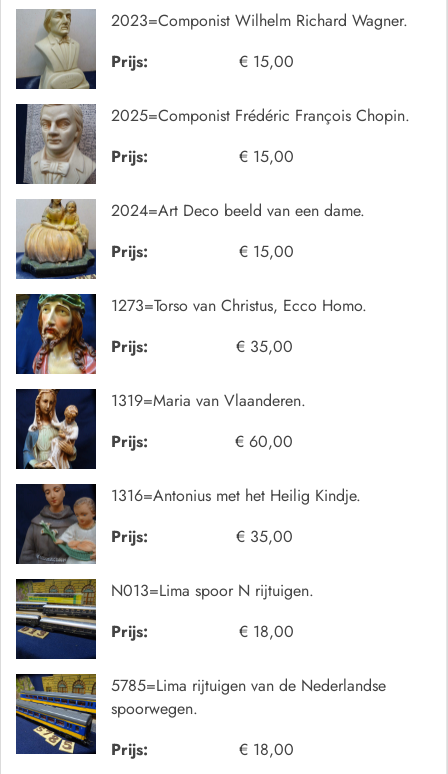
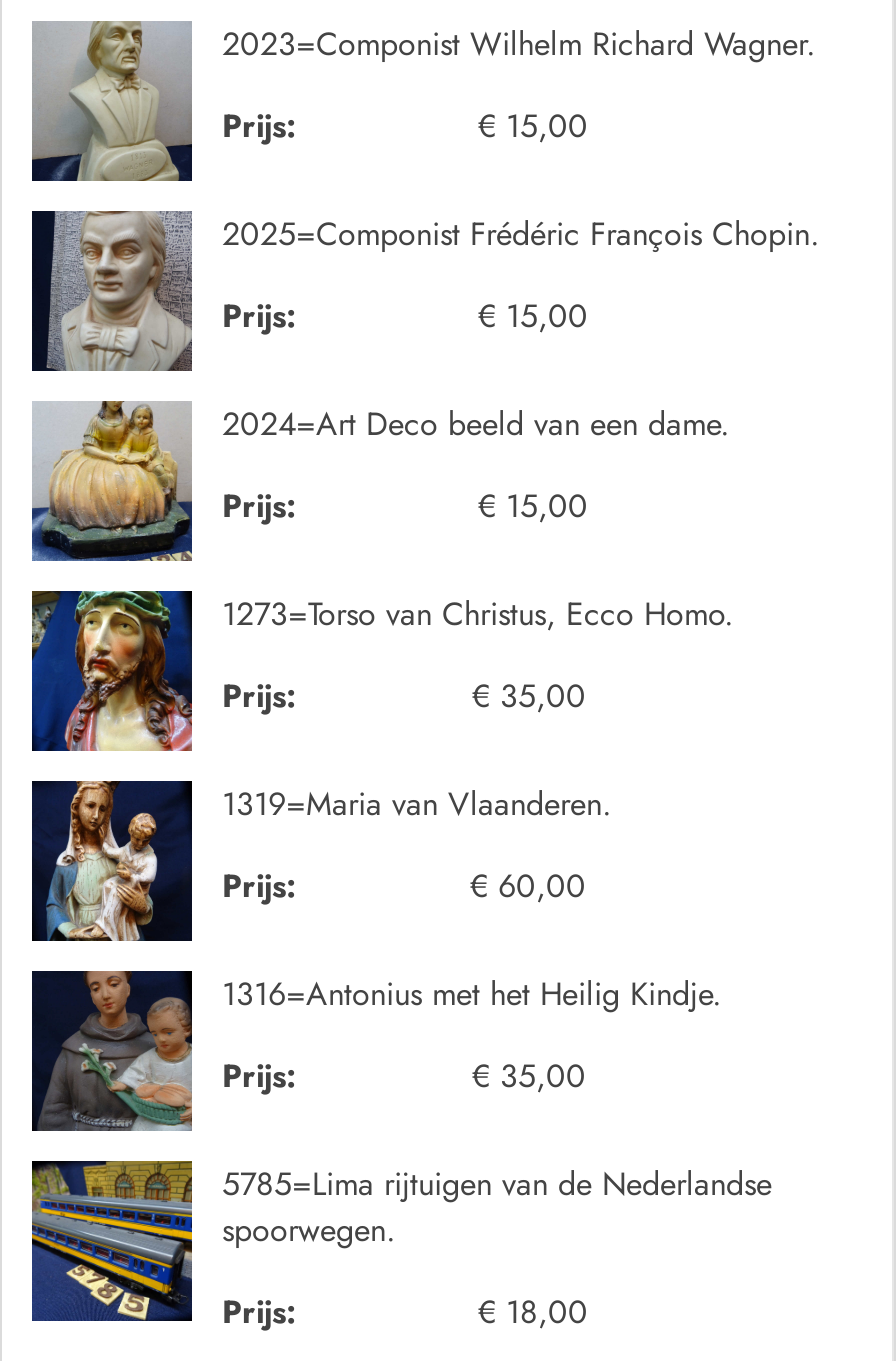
[15,579,314,659] [image] | N013=Lima spoor N rijtuigen. | Prijs: | € 18,00 -> none

